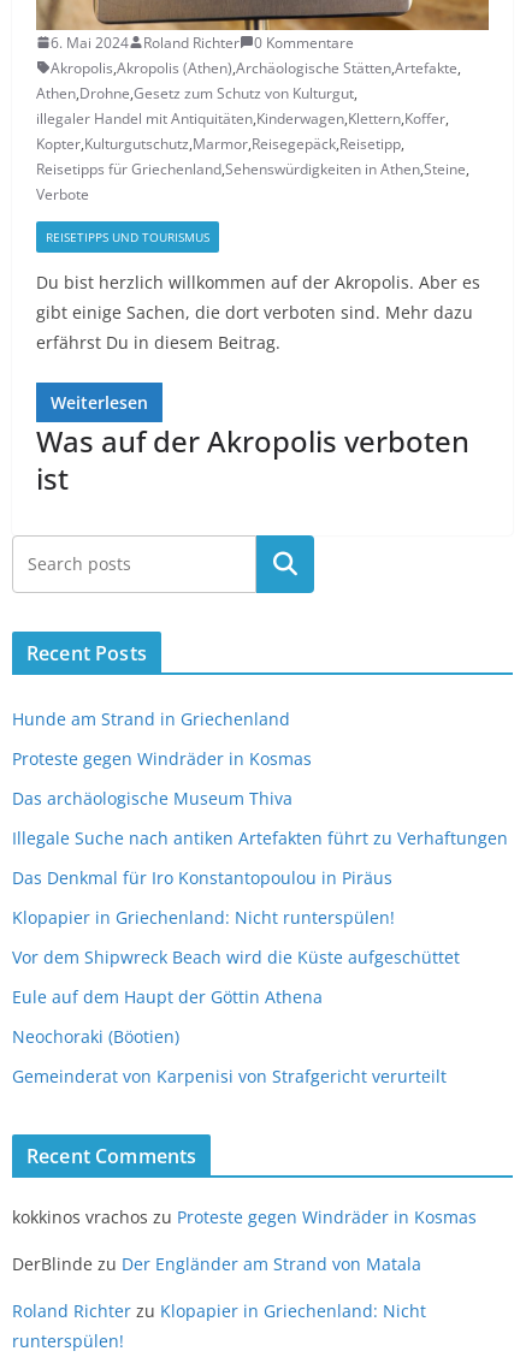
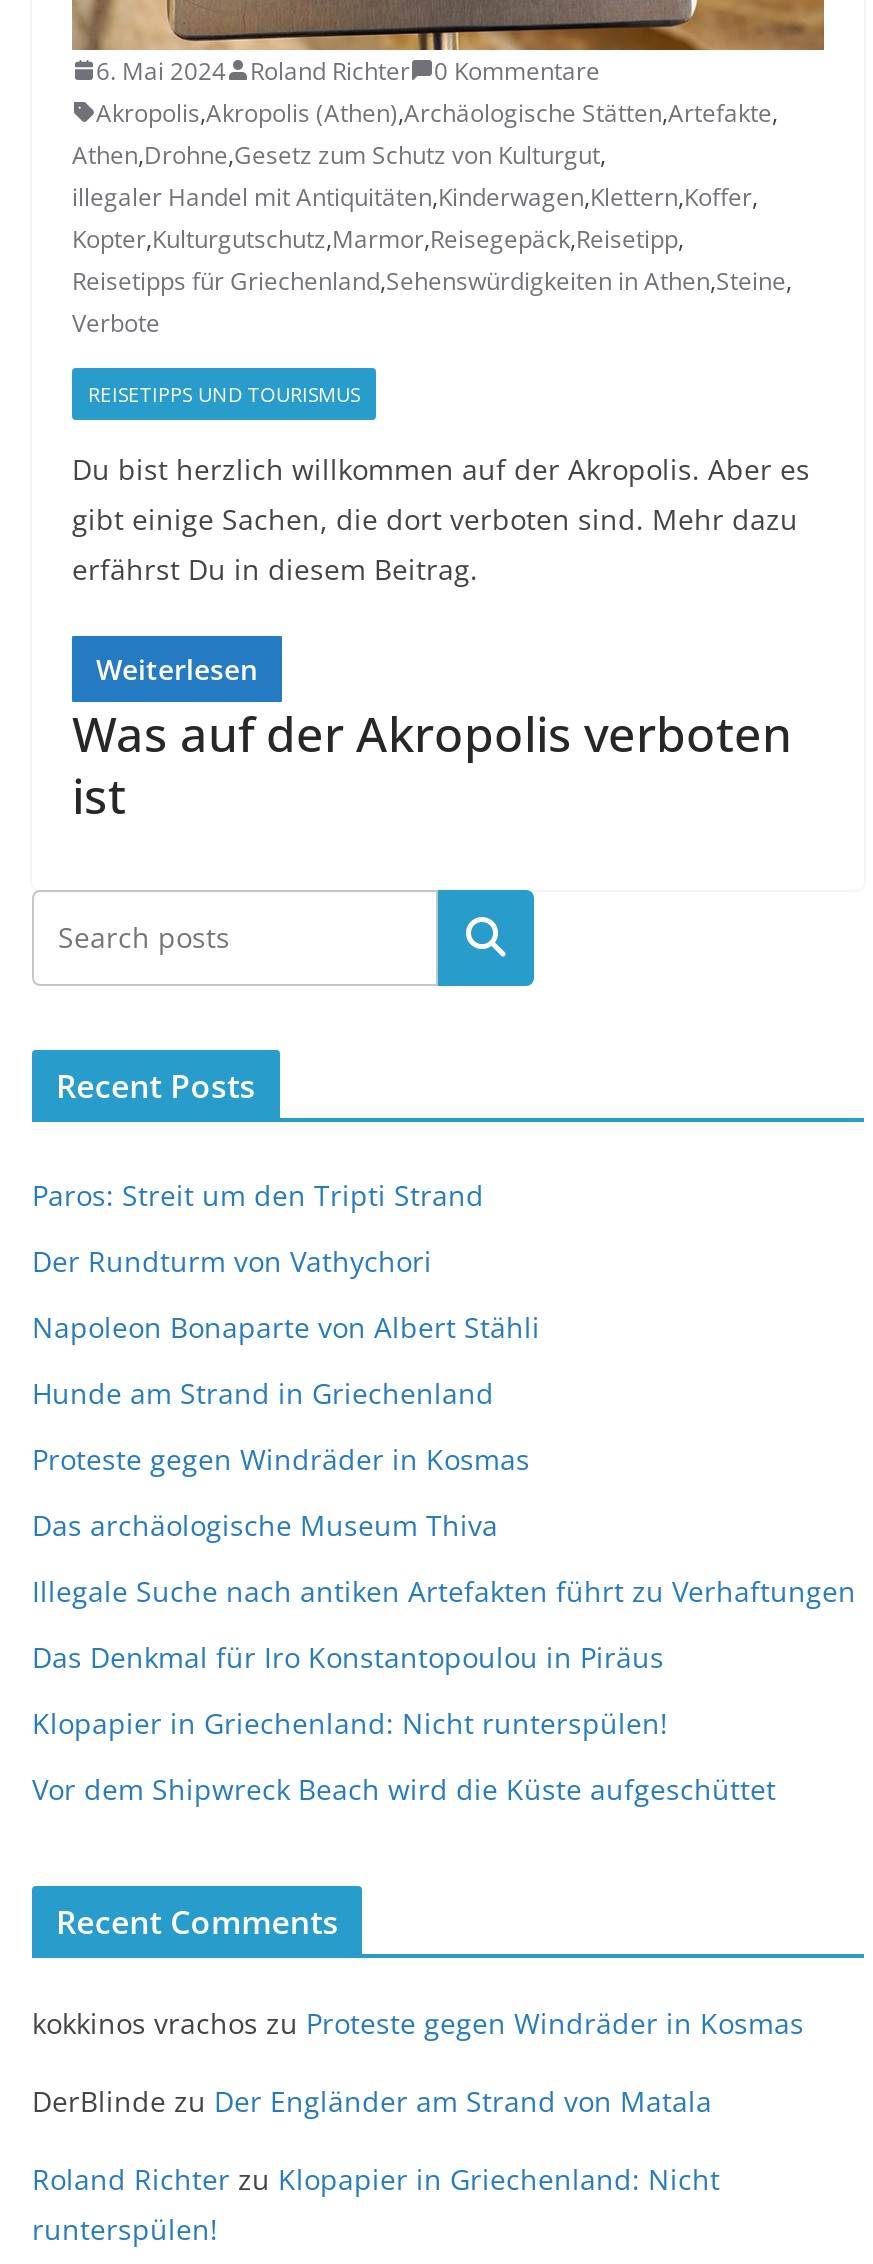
none -> [32,1176,540,1346] Paros: Streit um den Tripti Strand | Der Rundturm von Vathychori | Napoleon Bonaparte von Albert Stähli
moved [12,707,508,968] -> [32,1374,856,1808]: Hunde am Strand in Griechenland | Proteste gegen Windräder in Kosmas | Das archäologische Museum Thiva | Illegale Suche nach antiken Artefakten führt zu Verhaftungen | Das Denkmal für Iro Konstantopoulou in Piräus | Klopapier in Griechenland: Nicht runterspülen! | Vor dem Shipwreck Beach wird die Küste aufgeschüttet
[12,985,447,1087] Eule auf dem Haupt der Göttin Athena | Neochoraki (Böotien) | Gemeinderat von Karpenisi von Strafgericht verurteilt -> none

